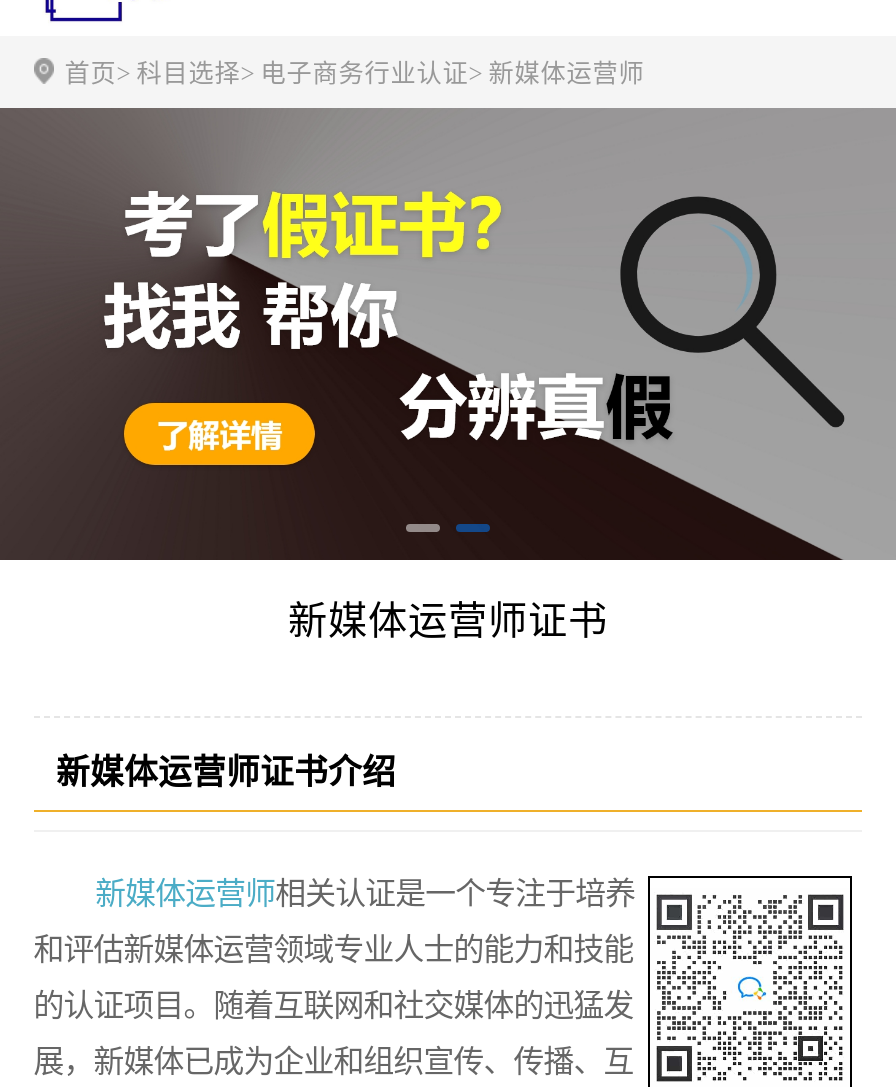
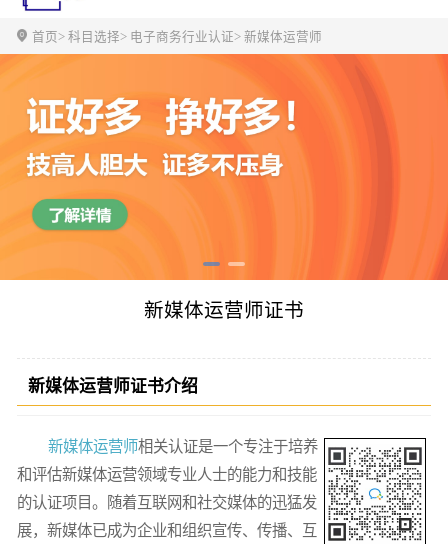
[6,106,890,562] [image] -> [3,53,445,281] [image]

